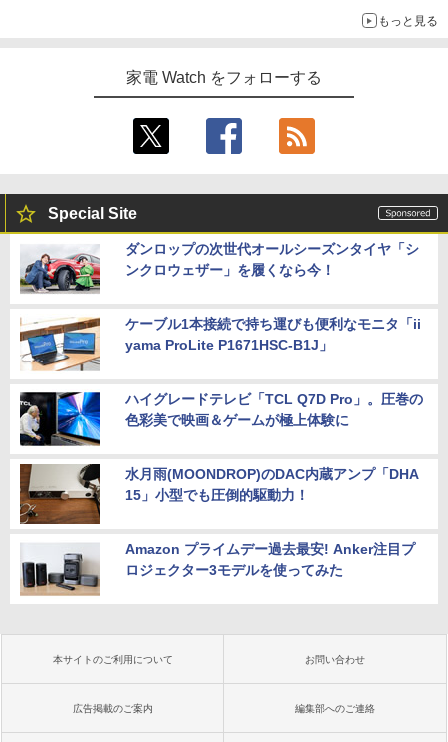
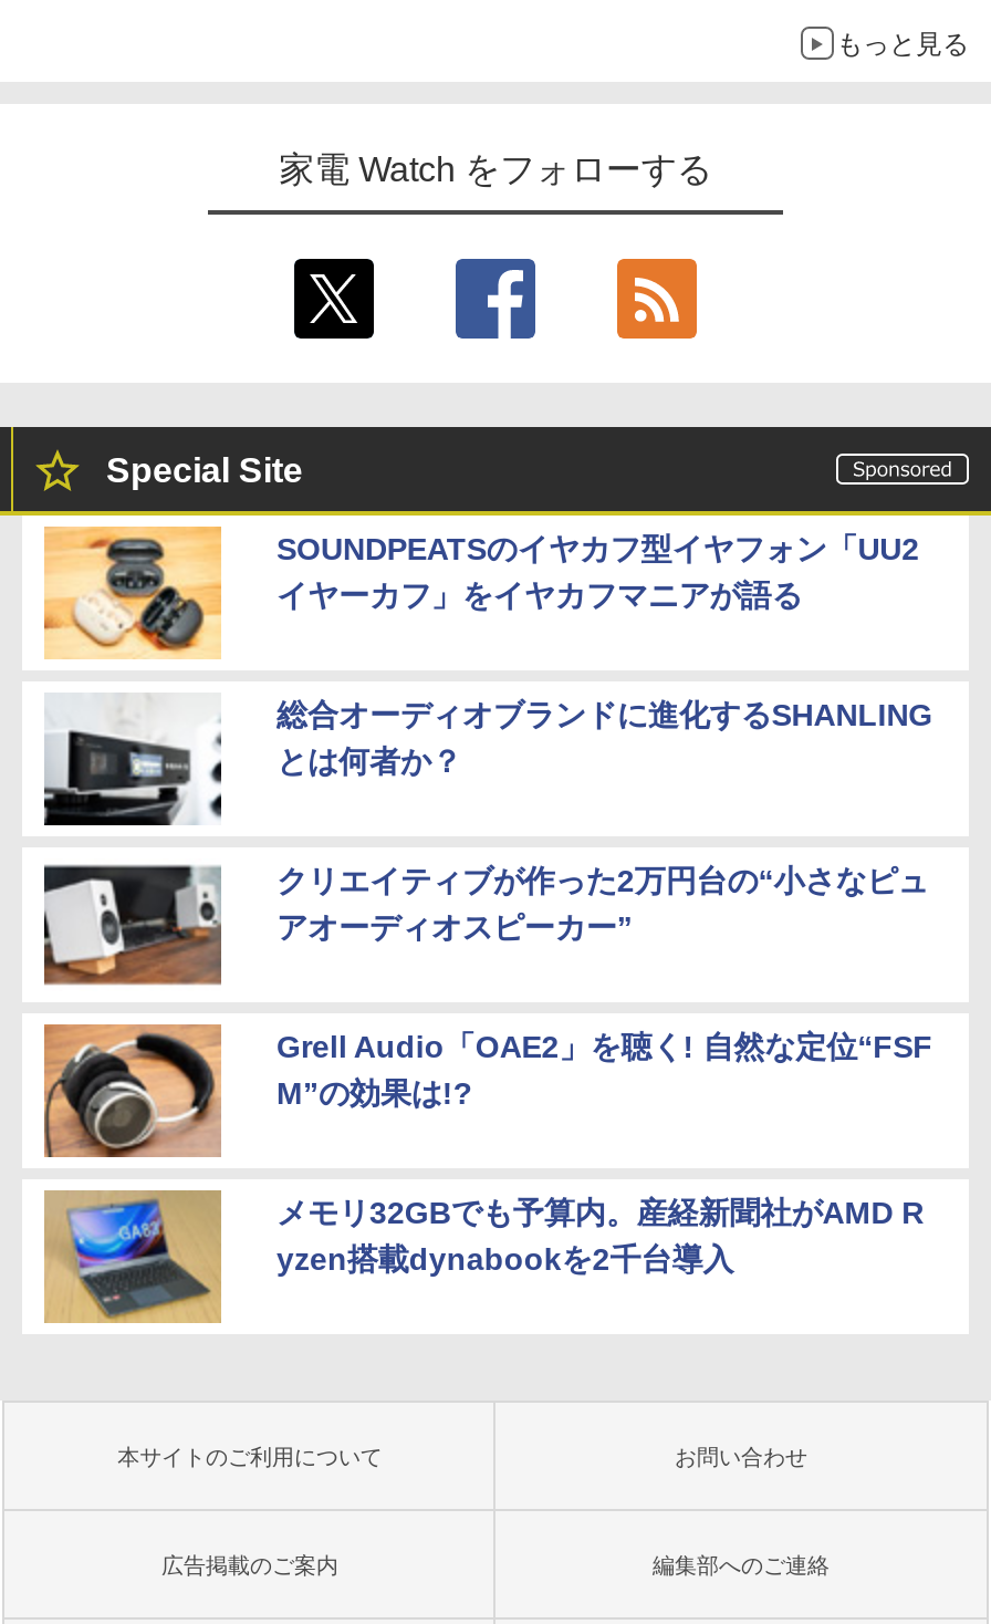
[19,239,419,298] [image] | ダンロップの次世代オールシーズンタイヤ「シ | ンクロウェザー」を履くなら今！ -> [42,524,920,662] [image] | SOUNDPEATSのイヤカフ型イヤフォン「UU2 | イヤーカフ」をイヤカフマニアが語る
[19,316,421,374] [image] | ケーブル1本接続で持ち運びも便利なモニタ「ii | yama ProLite P1671HSC-B1J」 -> [42,695,933,827] [image] | 総合オーディオブランドに進化するSHANLING | とは何者か？
[19,391,423,447] [image] | ハイグレードテレビ「TCL Q7D Pro」。圧巻の | 色彩美で映画＆ゲームが極上体験に -> [42,863,928,987] [image] | クリエイティブが作った2万円台の“小さなピュ | アオーディオスピーカー”
[19,463,419,525] [image] | 水月雨(MOONDROP)のDAC内蔵アンプ「DHA | 15」小型でも圧倒的駆動力！ -> [42,1022,933,1159] [image] | Grell Audio「OAE2」を聴く! 自然な定位“FSF | M”の効果は!?
[20,539,415,599] [image] | Amazon プライムデー過去最安! Anker注目プ | ロジェクター3モデルを使ってみた -> [42,1188,924,1325] [image] | メモリ32GBでも予算内。産経新聞社がAMD R | yzen搭載dynabookを2千台導入

